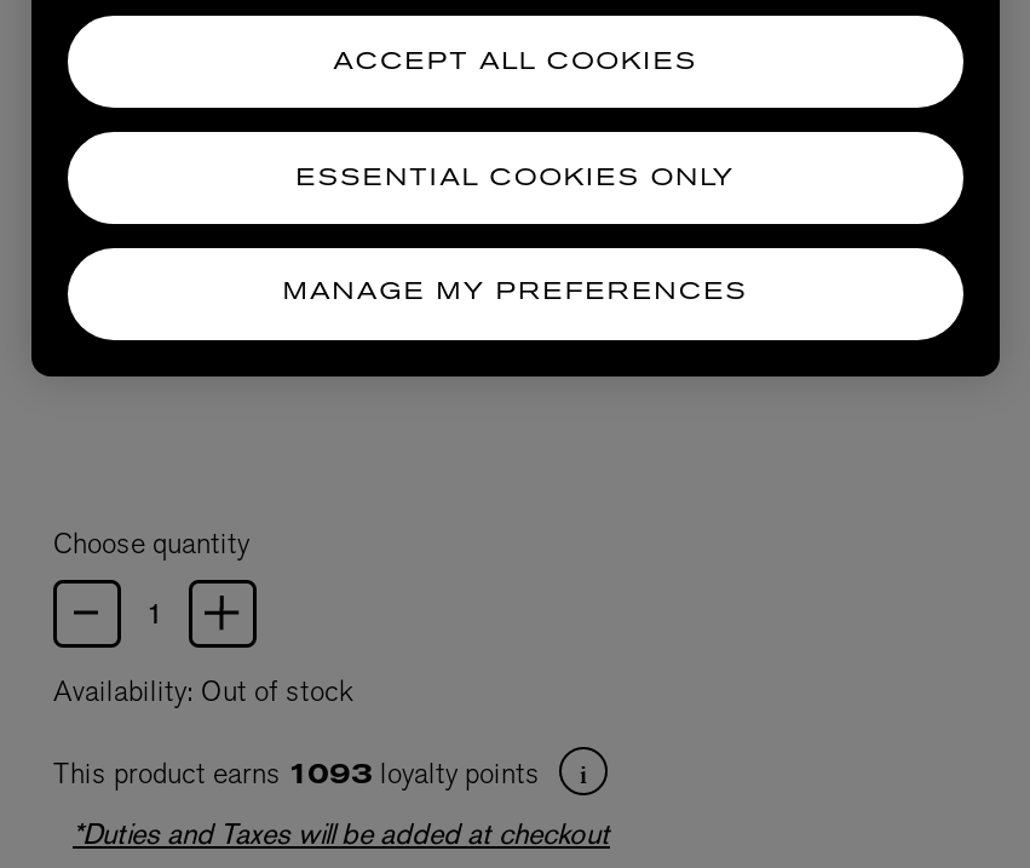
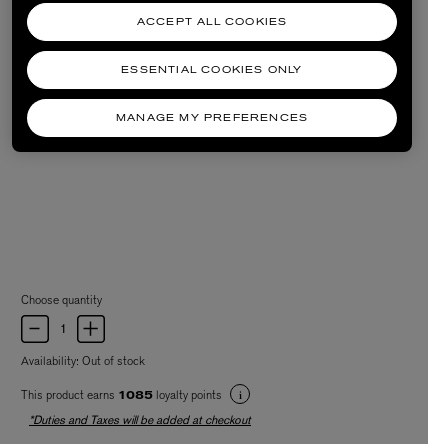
[53,754,547,793] This product earns 1093 loyalty points -> [21,387,225,403] This product earns 1085 loyalty points

